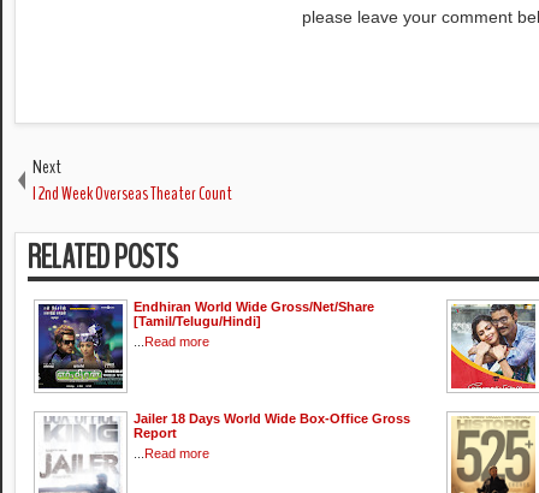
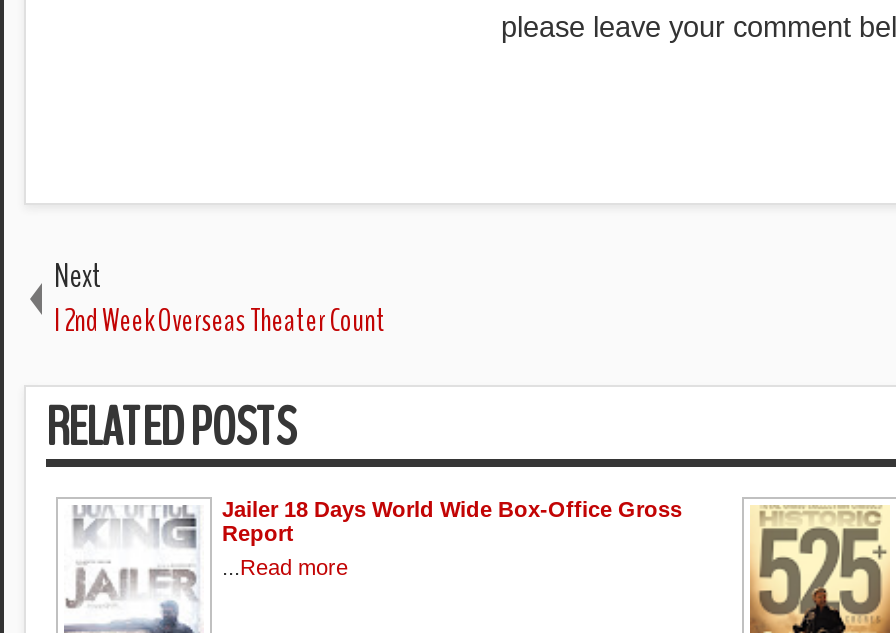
[37,299,374,393] [image] | Endhiran World Wide Gross/Net/Share | [Tamil/Telugu/Hindi] | ...Read more -> none
[450,303,535,393] [image] -> none

